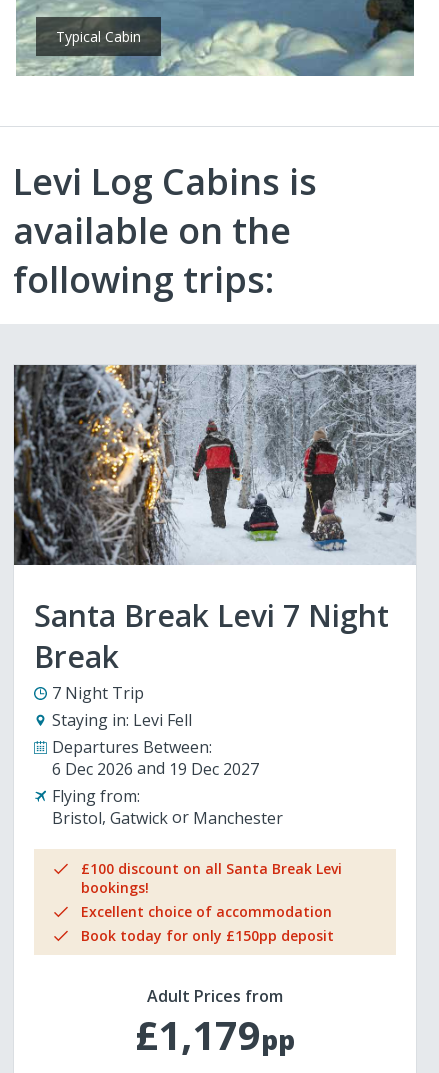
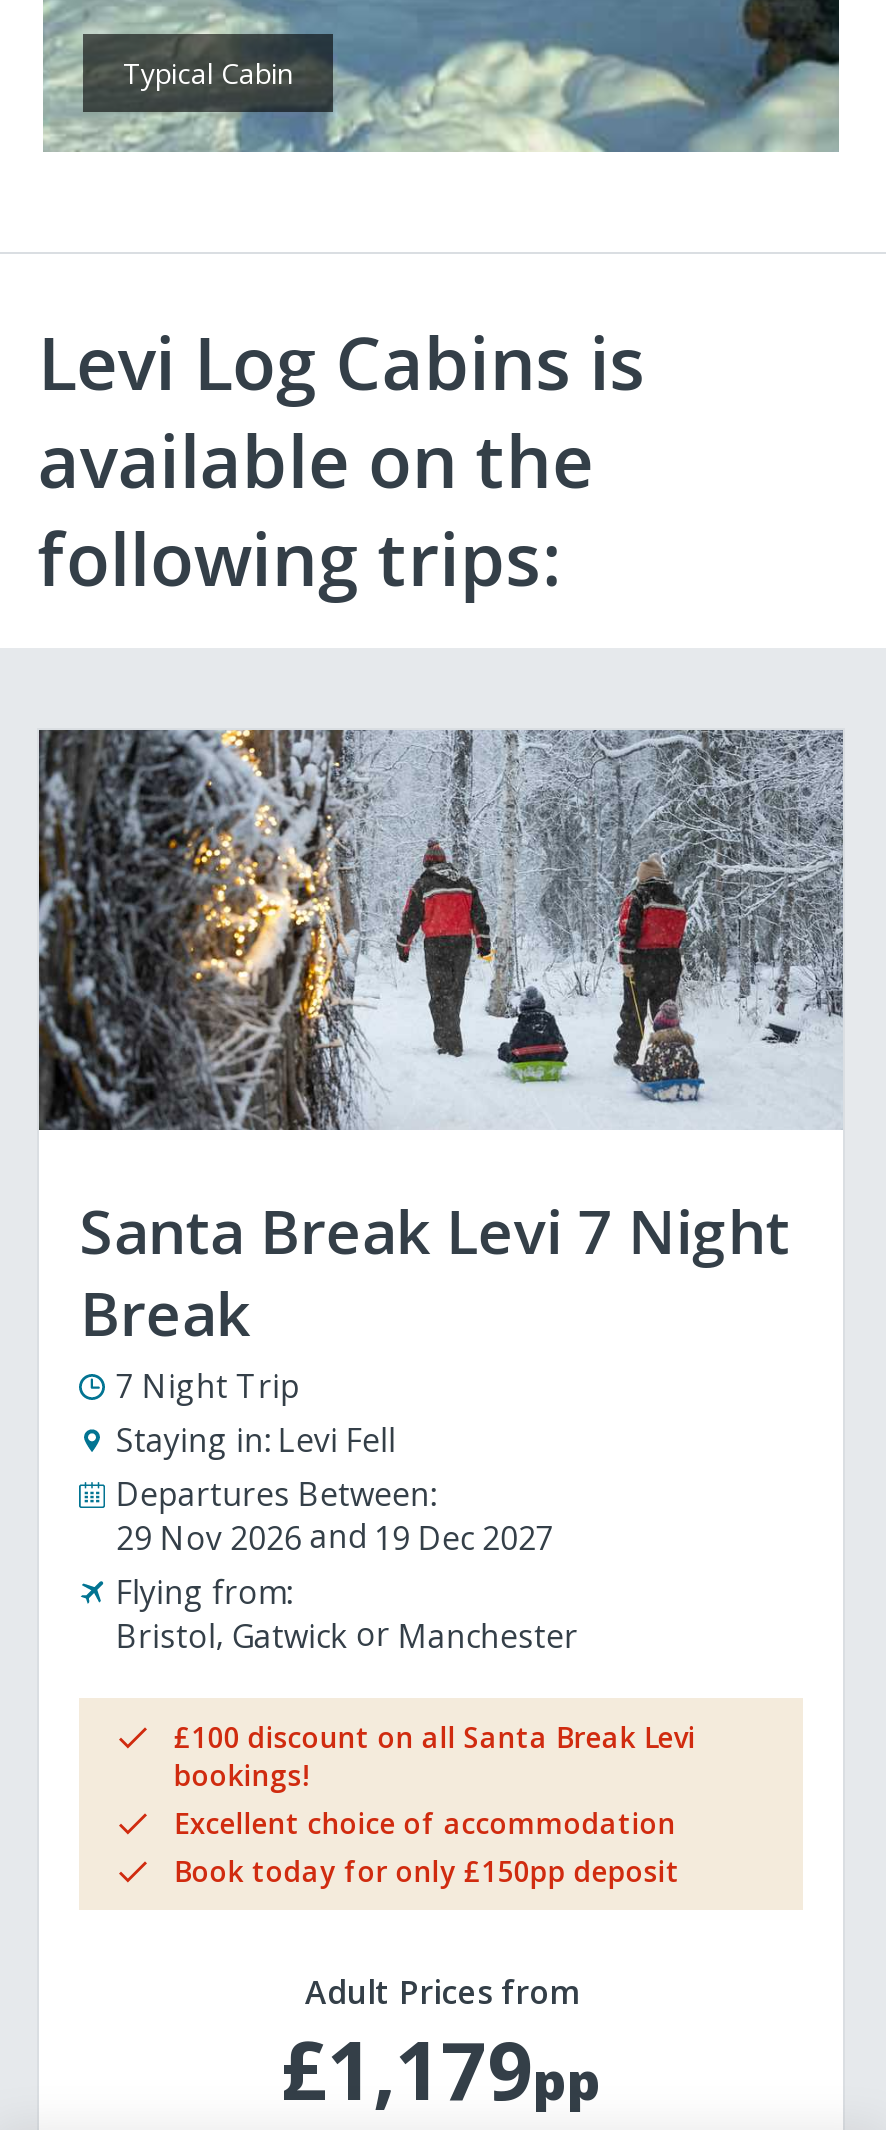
[52,758,259,780] 6 Dec 2026 19 Dec 2027 -> [116,1516,554,1560] 29 Nov 2026 19 Dec 2027

